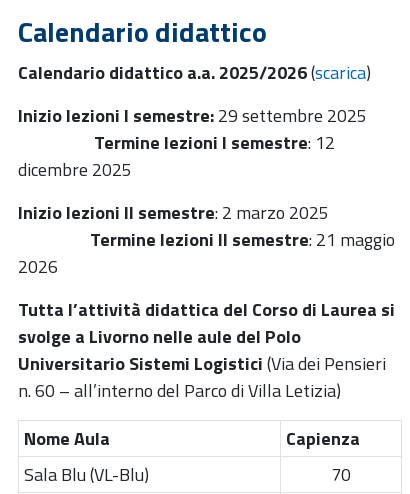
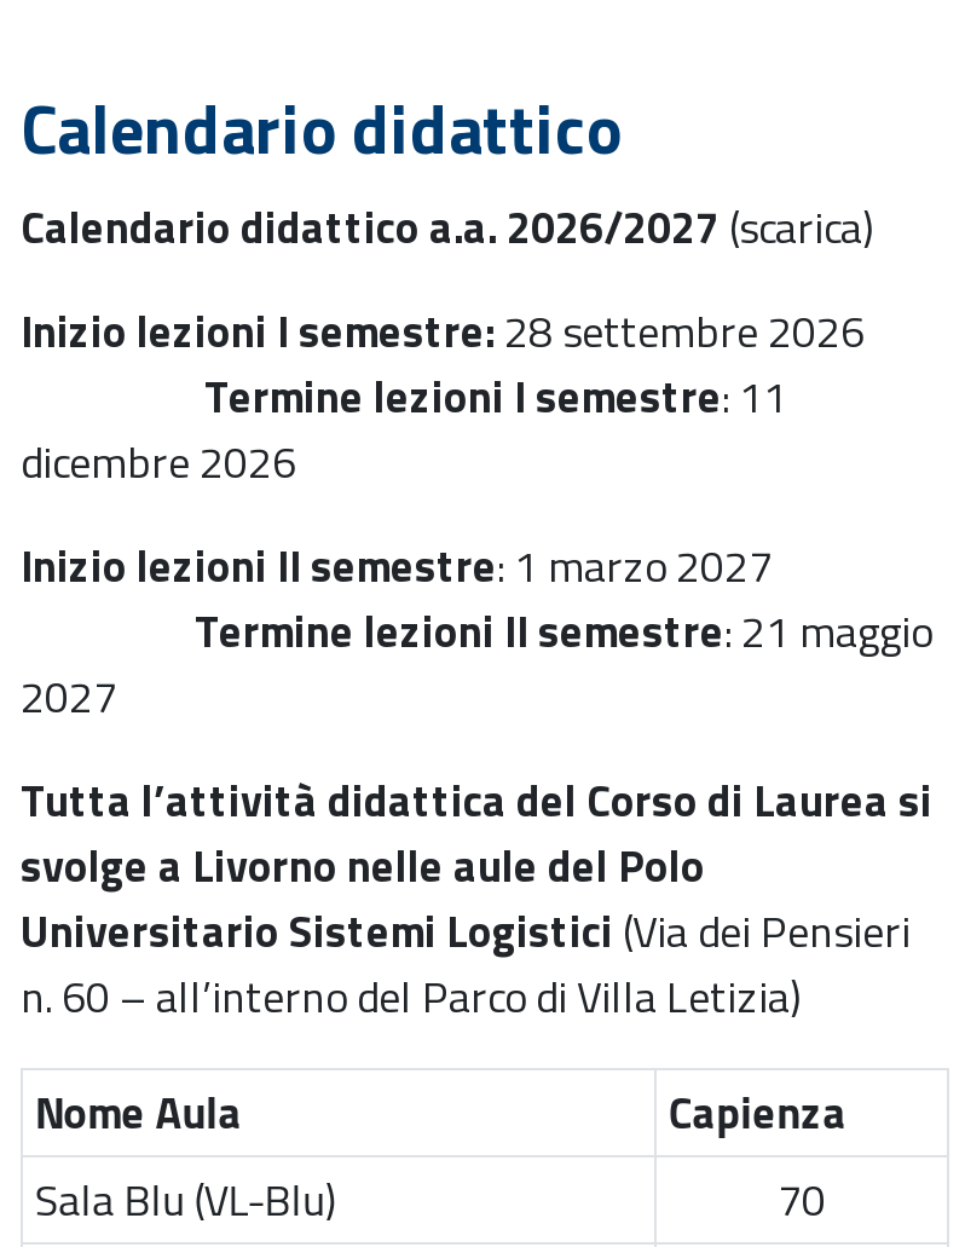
[18,59,371,86] Calendario didattico a.a. 2025/2026 (scarica) -> [21,194,874,259] Calendario didattico a.a. 2026/2027 (scarica)
[18,102,395,129] Inizio lezioni I semestre: 29 settembre 2025 -> [21,298,932,363] Inizio lezioni I semestre: 28 settembre 2026
[94,129,335,156] Termine lezioni I semestre: 12 -> [204,363,787,429] Termine lezioni I semestre: 11
[18,156,132,183] dicembre 2025 -> [21,429,296,494] dicembre 2026
[18,199,397,226] Inizio lezioni II semestre: 2 marzo 2025 -> [21,533,937,598] Inizio lezioni II semestre: 1 marzo 2027
[18,253,58,280] 2026 -> [21,663,117,729] 2027

